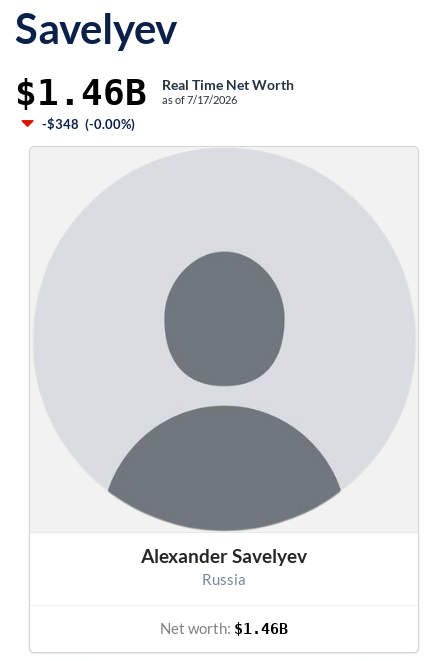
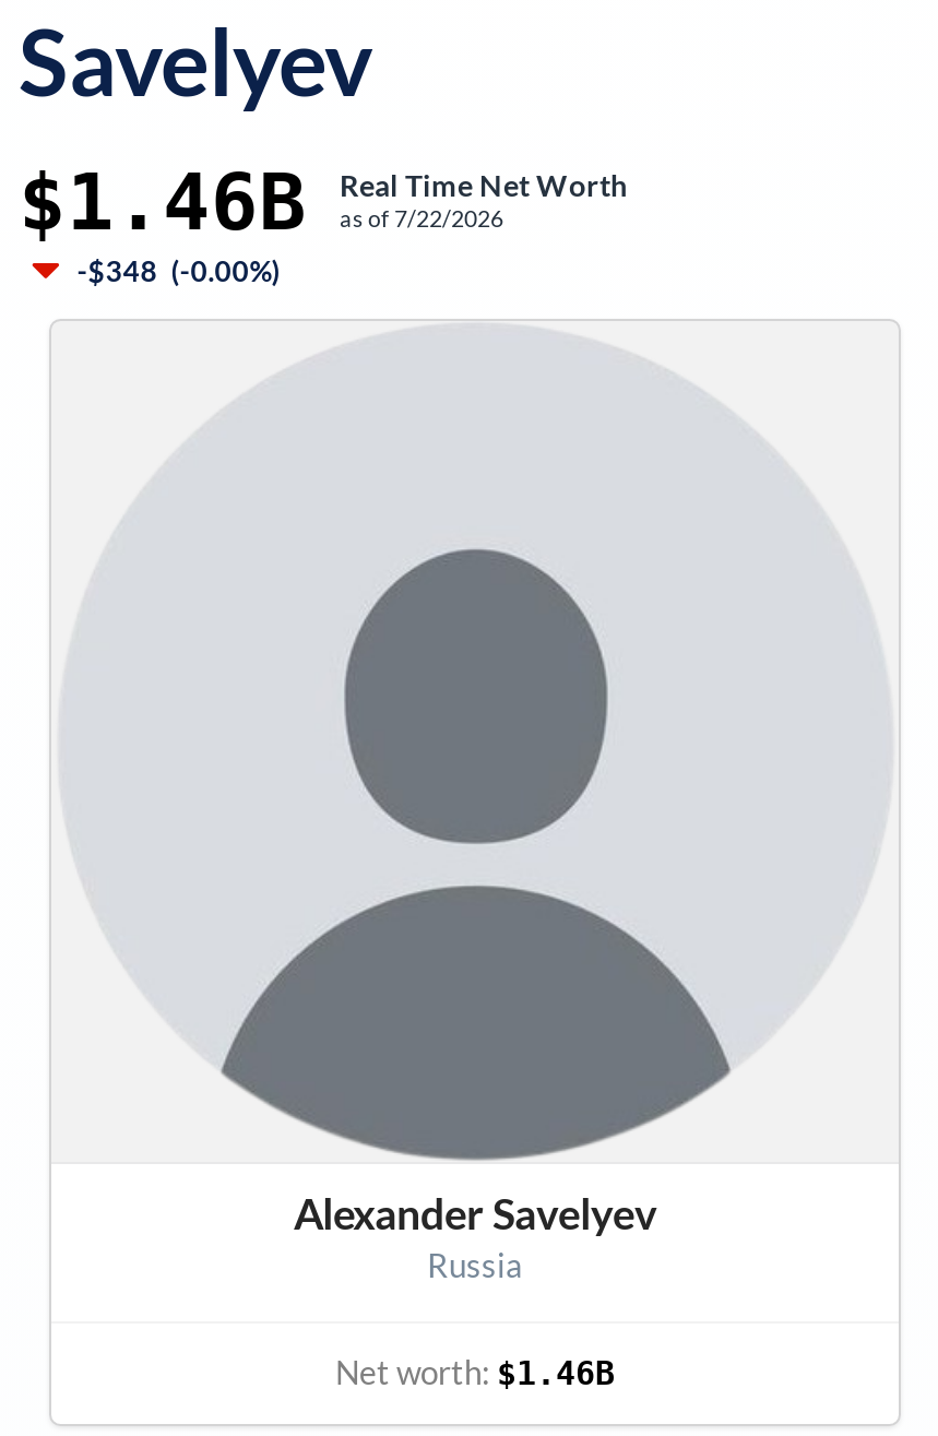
[15,72,294,113] $1.46B as of 7/17/2026 Real Time Net Worth -> [19,157,628,246] $1.46B as of 7/22/2026 Real Time Net Worth

